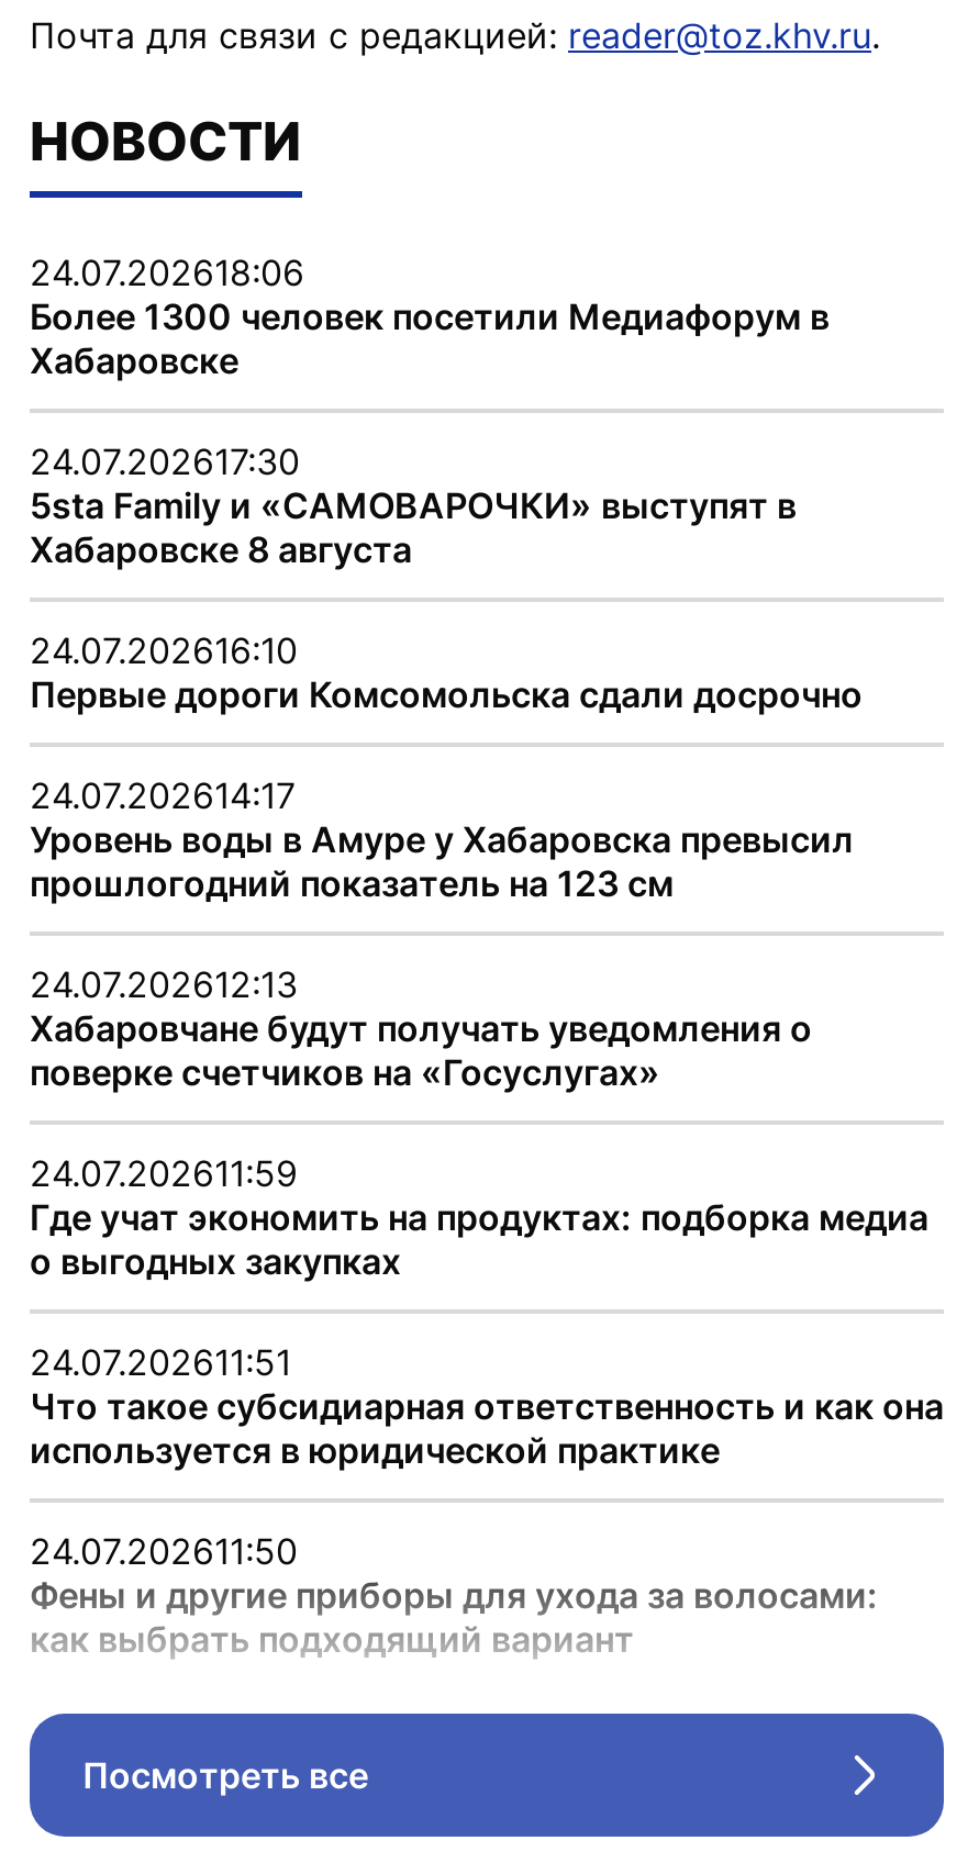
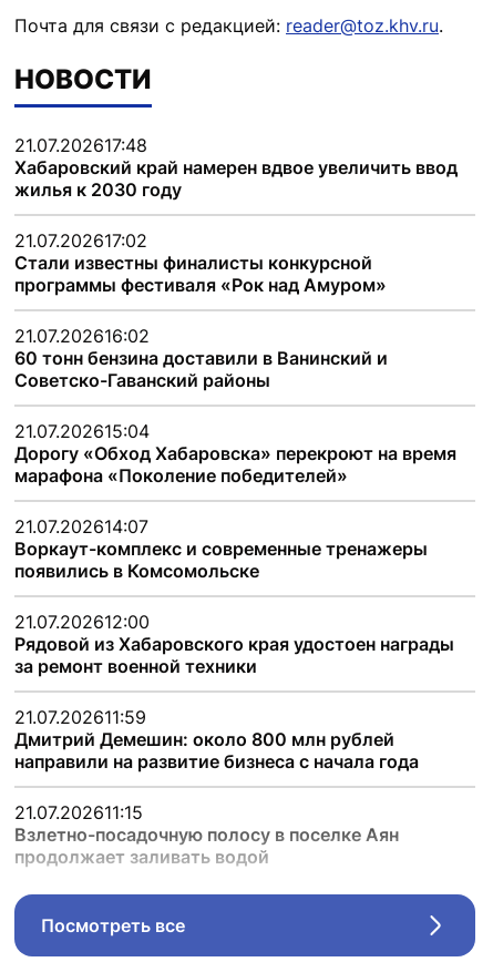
[30,250,830,382] 24.07.202618:06 | Более 1300 человек посетили Медиафорум в | Хабаровске -> [14,134,458,201] 21.07.202617:48 | Хабаровский край намерен вдвое увеличить ввод | жилья к 2030 году
[30,439,797,571] 24.07.202617:30 | 5sta Family и «САМОВАРОЧКИ» выступят в | Хабаровске 8 августа -> [14,229,387,296] 21.07.202617:02 | Стали известны финалисты конкурсной | программы фестиваля «Рок над Амуром»
[30,628,863,716] 24.07.202616:10 | Первые дороги Комсомольска сдали досрочно -> [14,325,388,391] 21.07.202616:02 | 60 тонн бензина доставили в Ванинский и | Советско-Гаванский районы
[30,773,854,905] 24.07.202614:17 | Уровень воды в Амуре у Хабаровска превысил | прошлогодний показатель на 123 см -> [14,420,456,487] 21.07.202615:04 | Дорогу «Обход Хабаровска» перекроют на время | марафона «Поколение победителей»
[30,962,812,1094] 24.07.202612:13 | Хабаровчане будут получать уведомления о | поверке счетчиков на «Госуслугах» -> [14,515,428,582] 21.07.202614:07 | Воркаут-комплекс и современные тренажеры | появились в Комсомольске
[30,1151,928,1283] 24.07.202611:59 | Где учат экономить на продуктах: подборка медиа | о выгодных закупках -> [14,611,454,677] 21.07.202612:00 | Рядовой из Хабаровского края удостоен награды | за ремонт военной техники
[30,1340,944,1472] 24.07.202611:51 | Что такое субсидиарная ответственность и как она | используется в юридической практике -> [14,706,419,772] 21.07.202611:59 | Дмитрий Демешин: около 800 млн рублей | направили на развитие бизнеса с начала года
[30,1529,878,1661] 24.07.202611:50 | Фены и другие приборы для ухода за волосами: | как выбрать подходящий вариант -> [14,801,399,868] 21.07.202611:15 | Взлетно-посадочную полосу в поселке Аян | продолжает заливать водой

